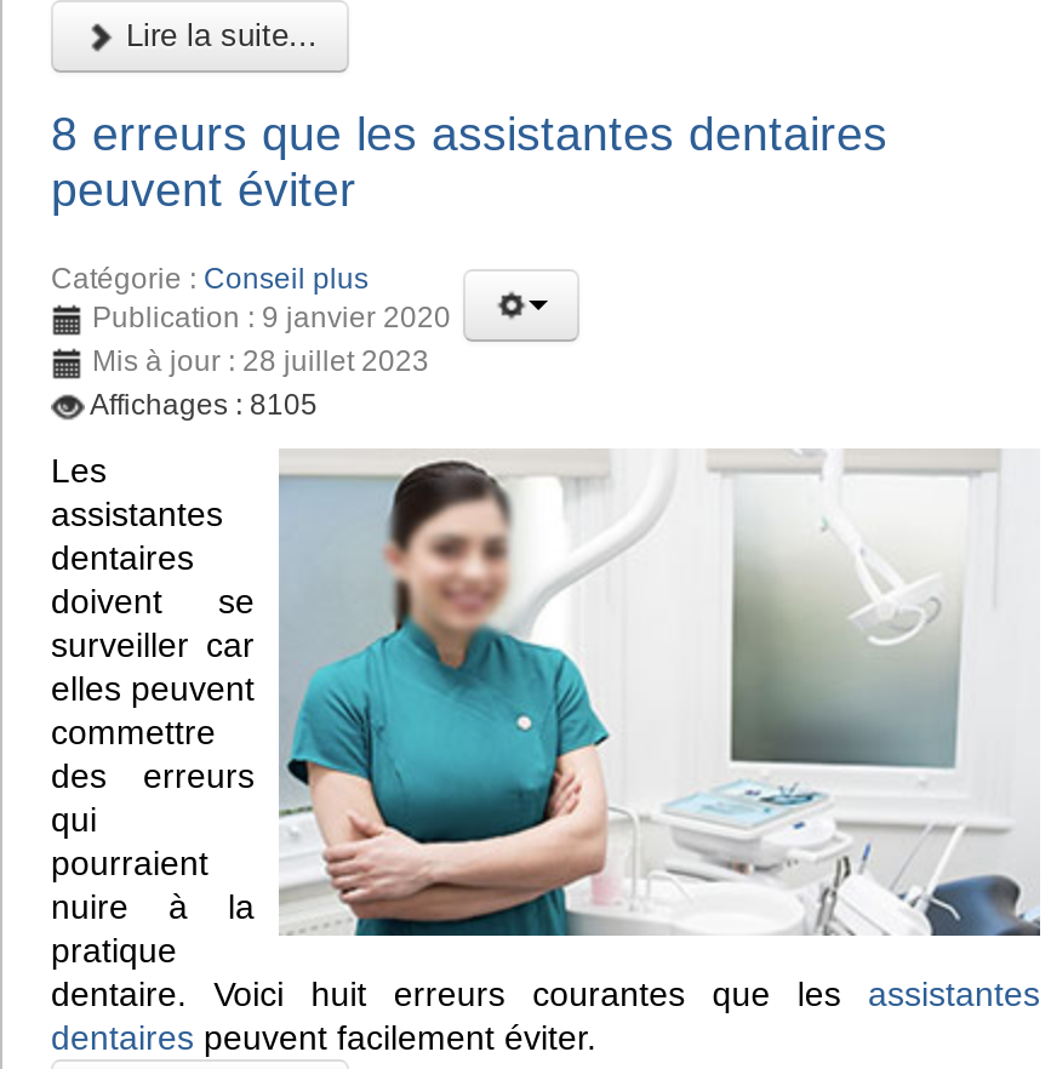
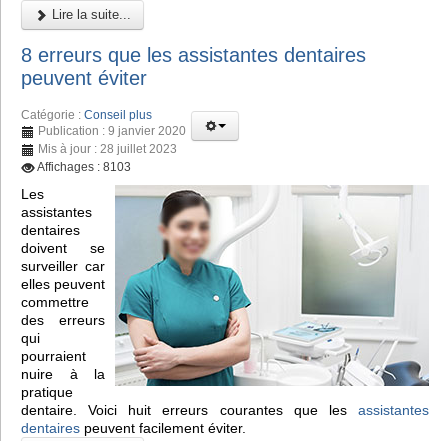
[90,388,318,422] Affichages : 8105 -> [37,160,131,174] Affichages : 8103

